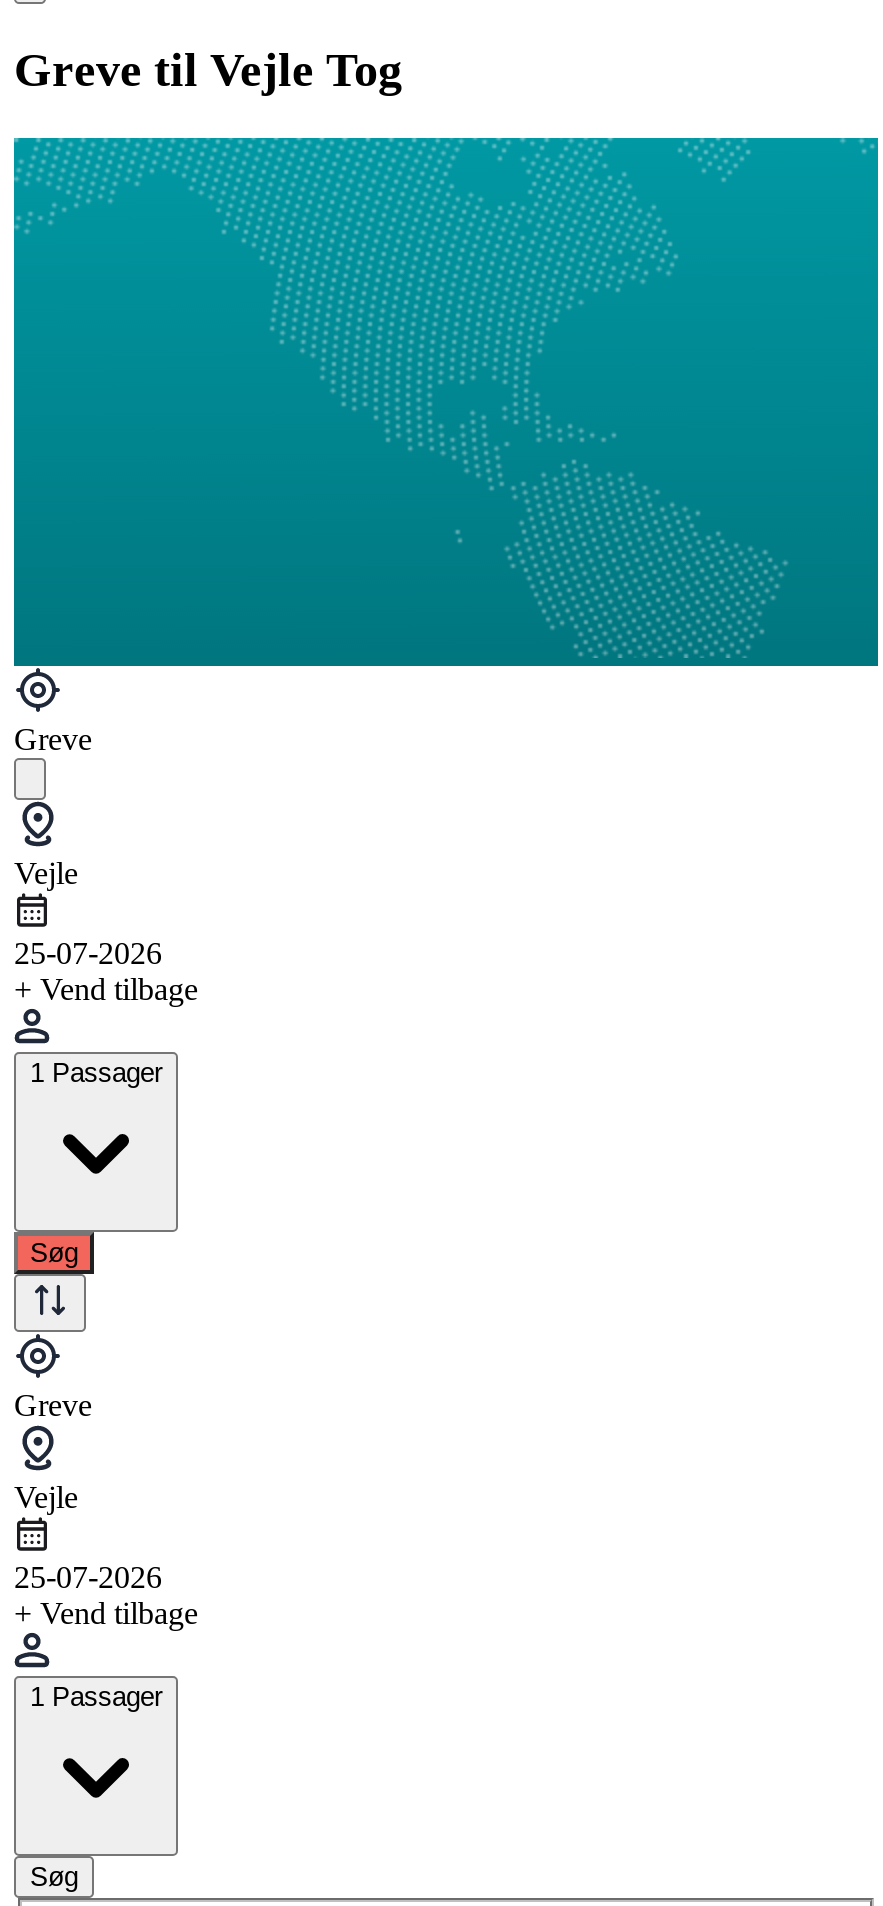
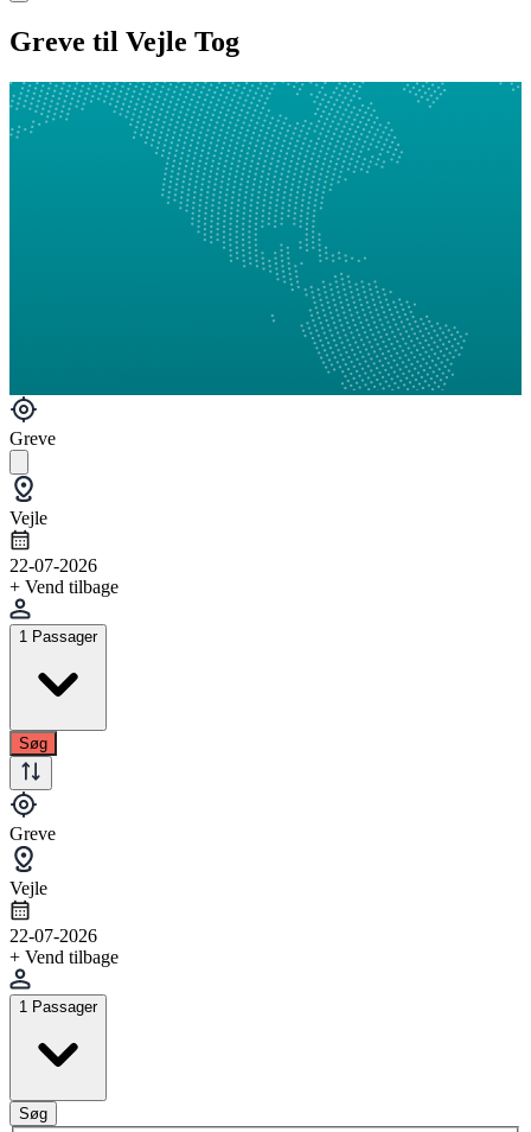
[14,936,162,970] 25-07-2026 -> [9,555,97,575] 22-07-2026
[14,1560,162,1594] 25-07-2026 -> [9,925,97,945] 22-07-2026

